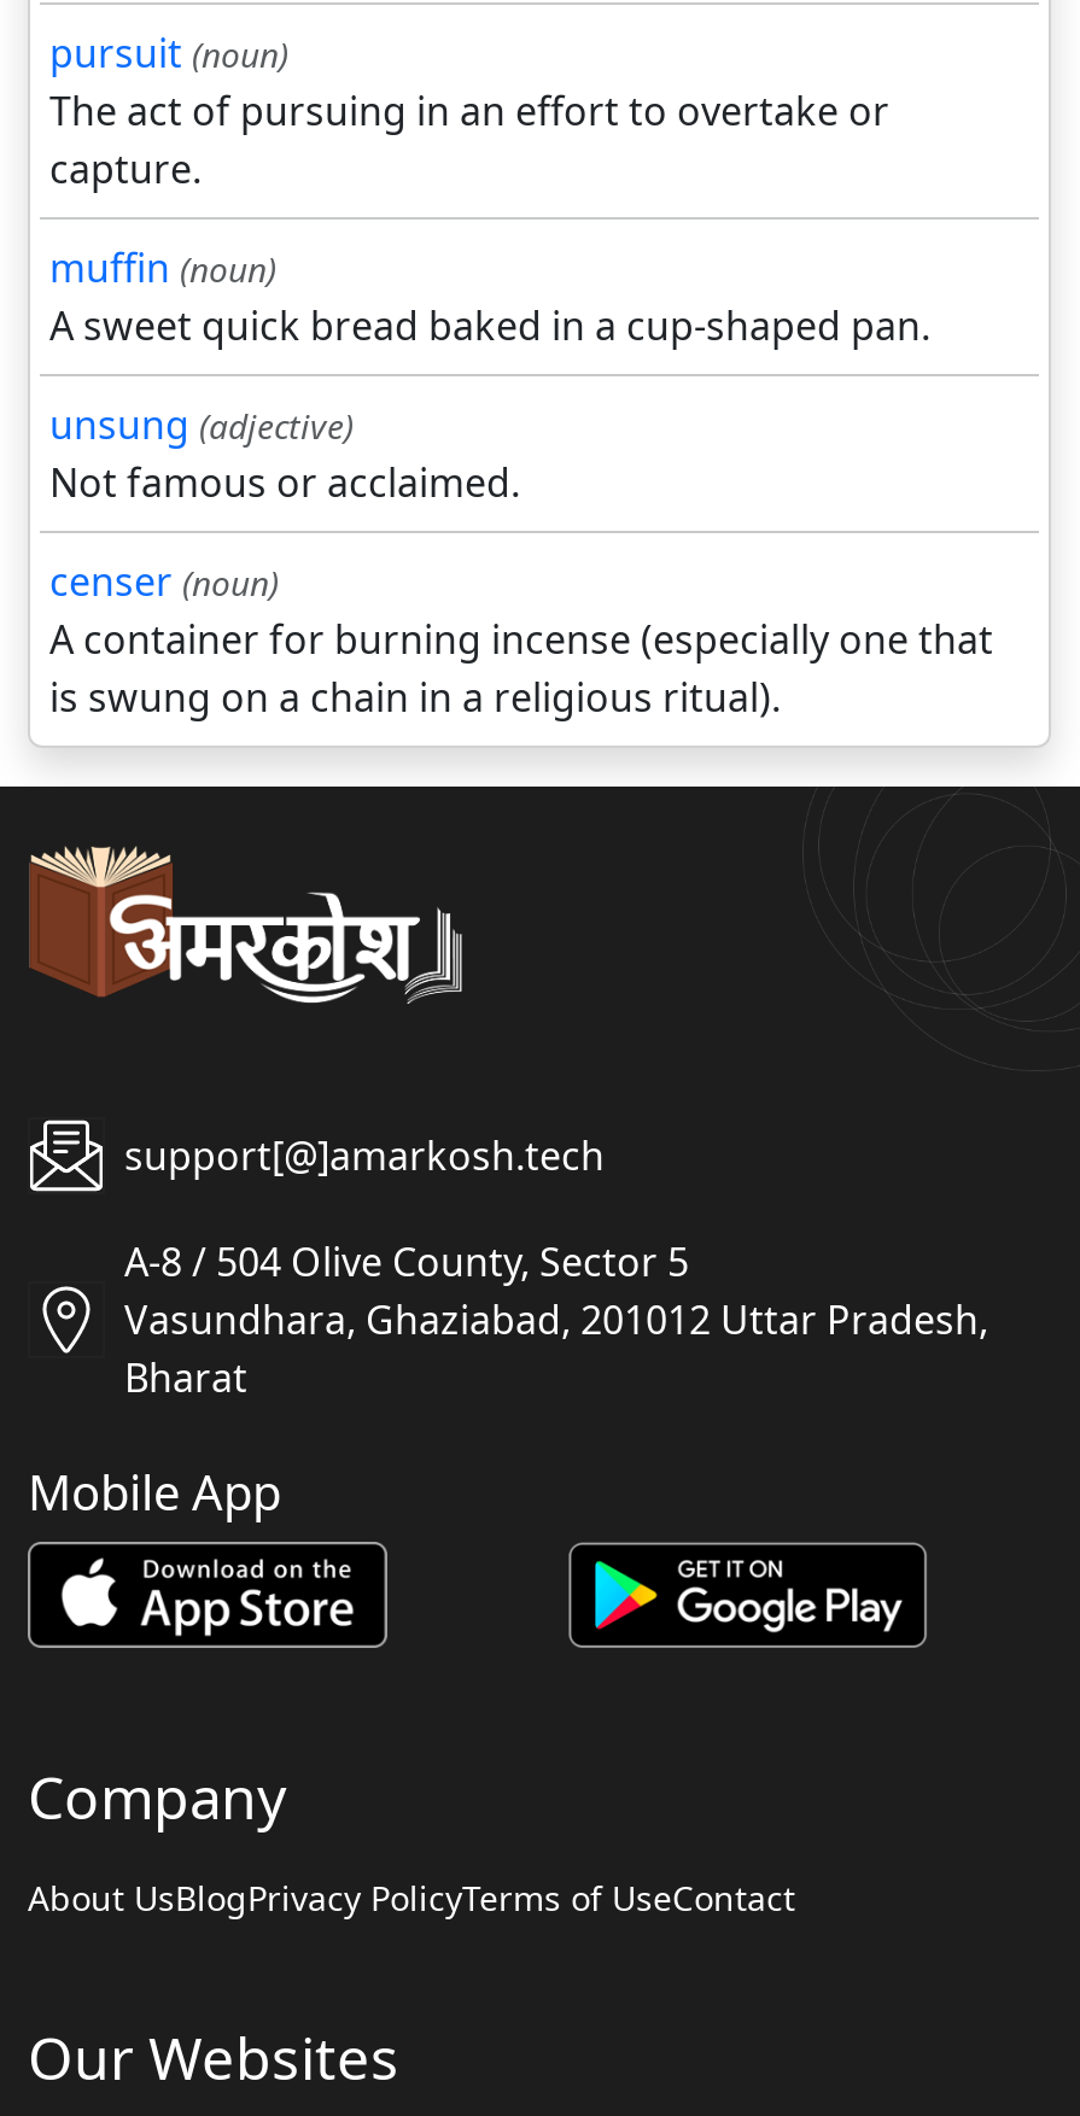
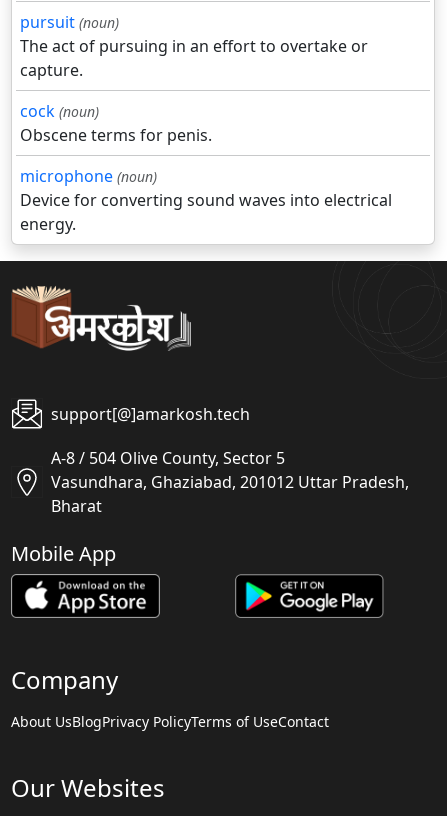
[49,242,993,724] muffin (noun) | A sweet quick bread baked in a cup-shaped pan. | unsung (adjective) | Not famous or acclaimed. | censer (noun) | A container for burning incense (especially one that | is swung on a chain in a religious ritual). -> [20,100,392,235] cock (noun) | Obscene terms for penis. | microphone (noun) | Device for converting sound waves into electrical | energy.

